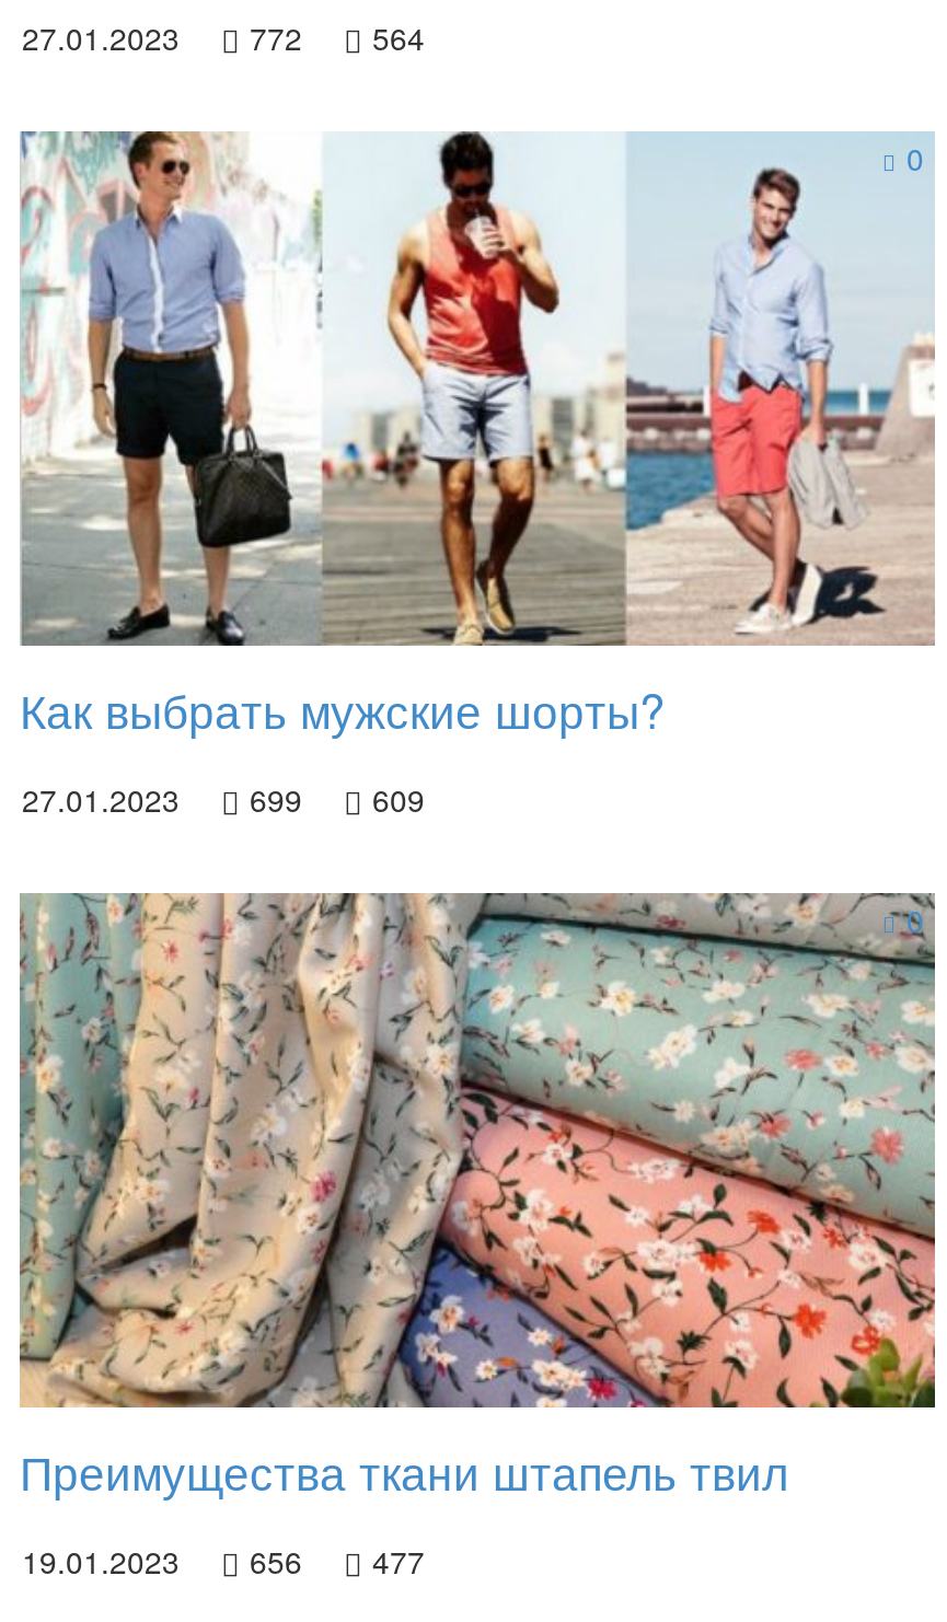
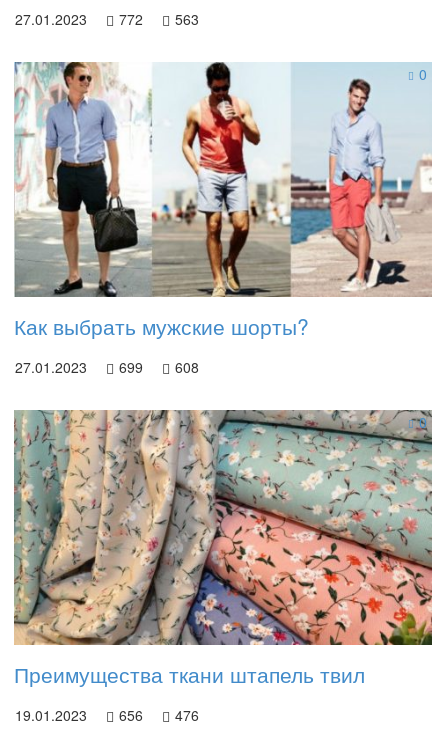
[22,15,425,58] 27.01.2023 772 564 -> [15,9,199,29] 27.01.2023 772 563
[22,776,425,820] 27.01.2023 699 609 -> [15,357,199,377] 27.01.2023 699 608
[22,1538,425,1582] 19.01.2023 656 477 -> [15,705,199,725] 19.01.2023 656 476

